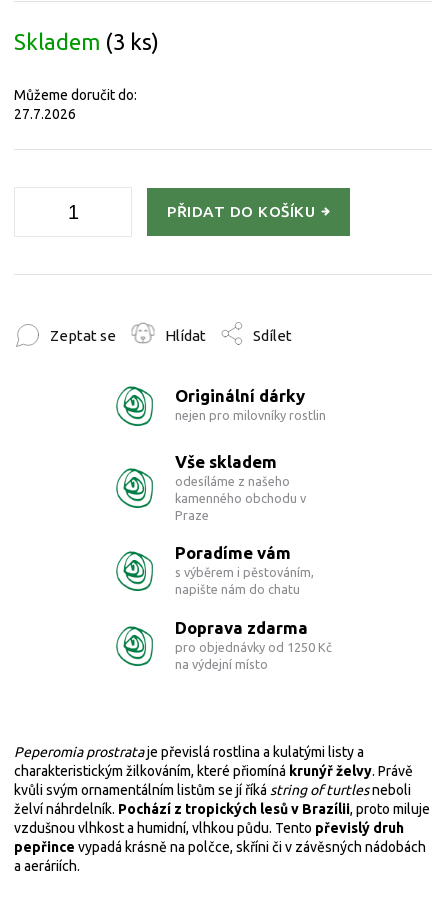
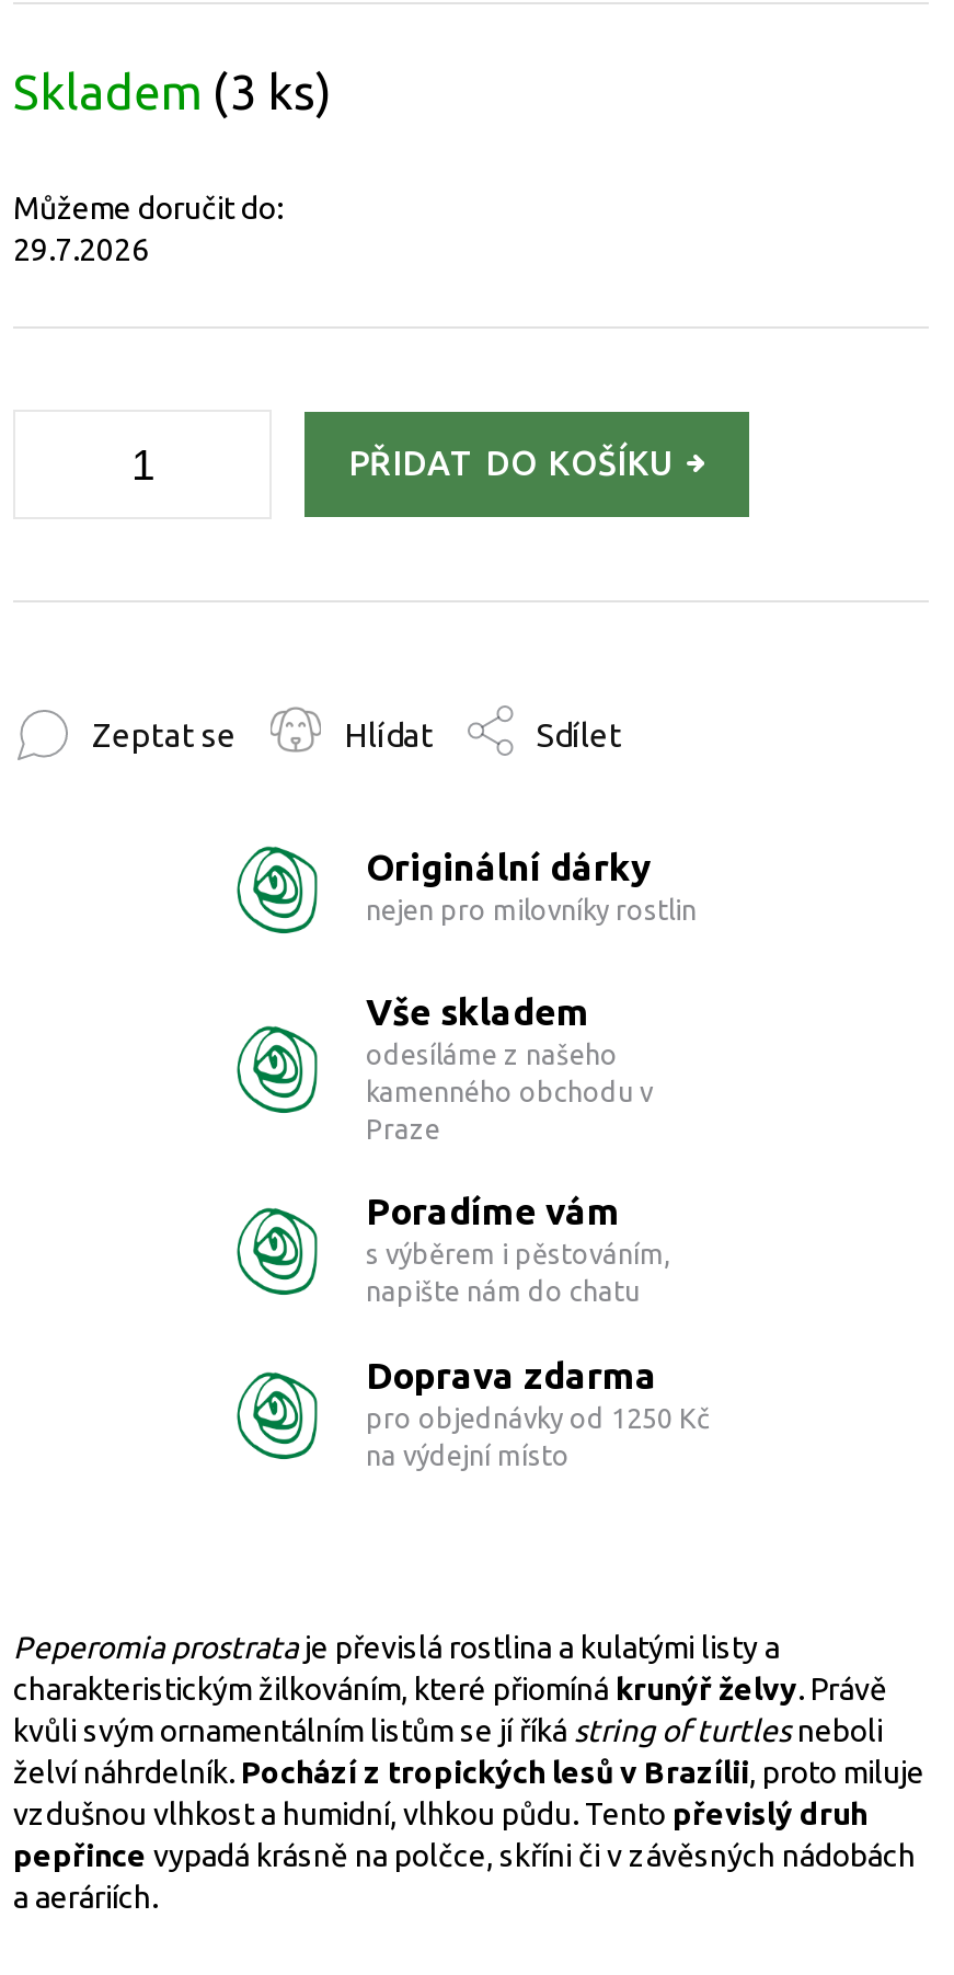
[14,106,76,122] 27.7.2026 -> [13,232,149,267] 29.7.2026

